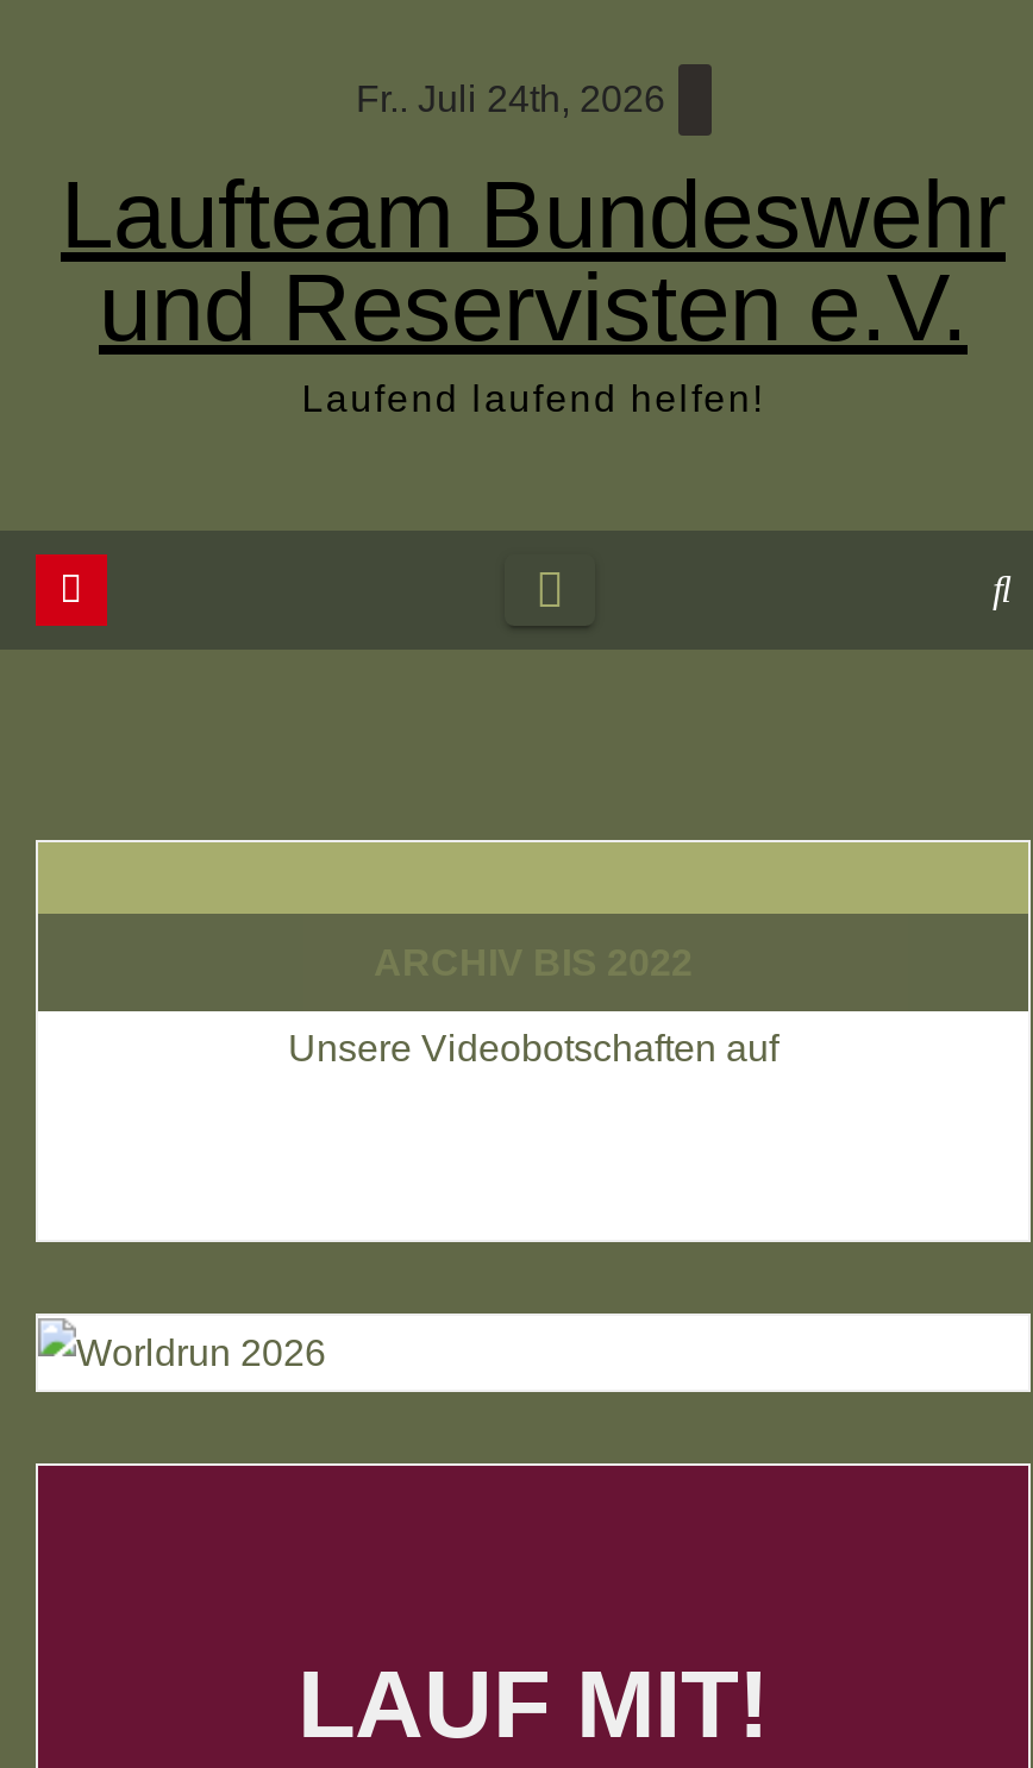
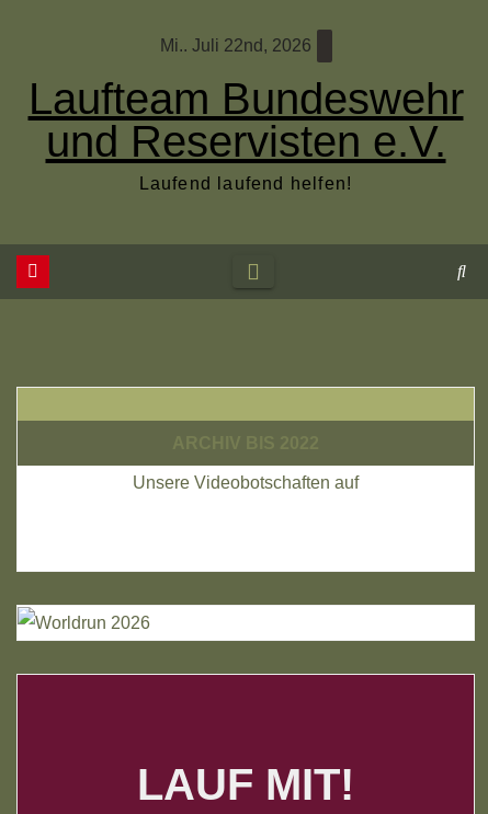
[356,79,665,119] Fr.. Juli 24th, 2026 -> [160,36,311,55] Mi.. Juli 22nd, 2026

